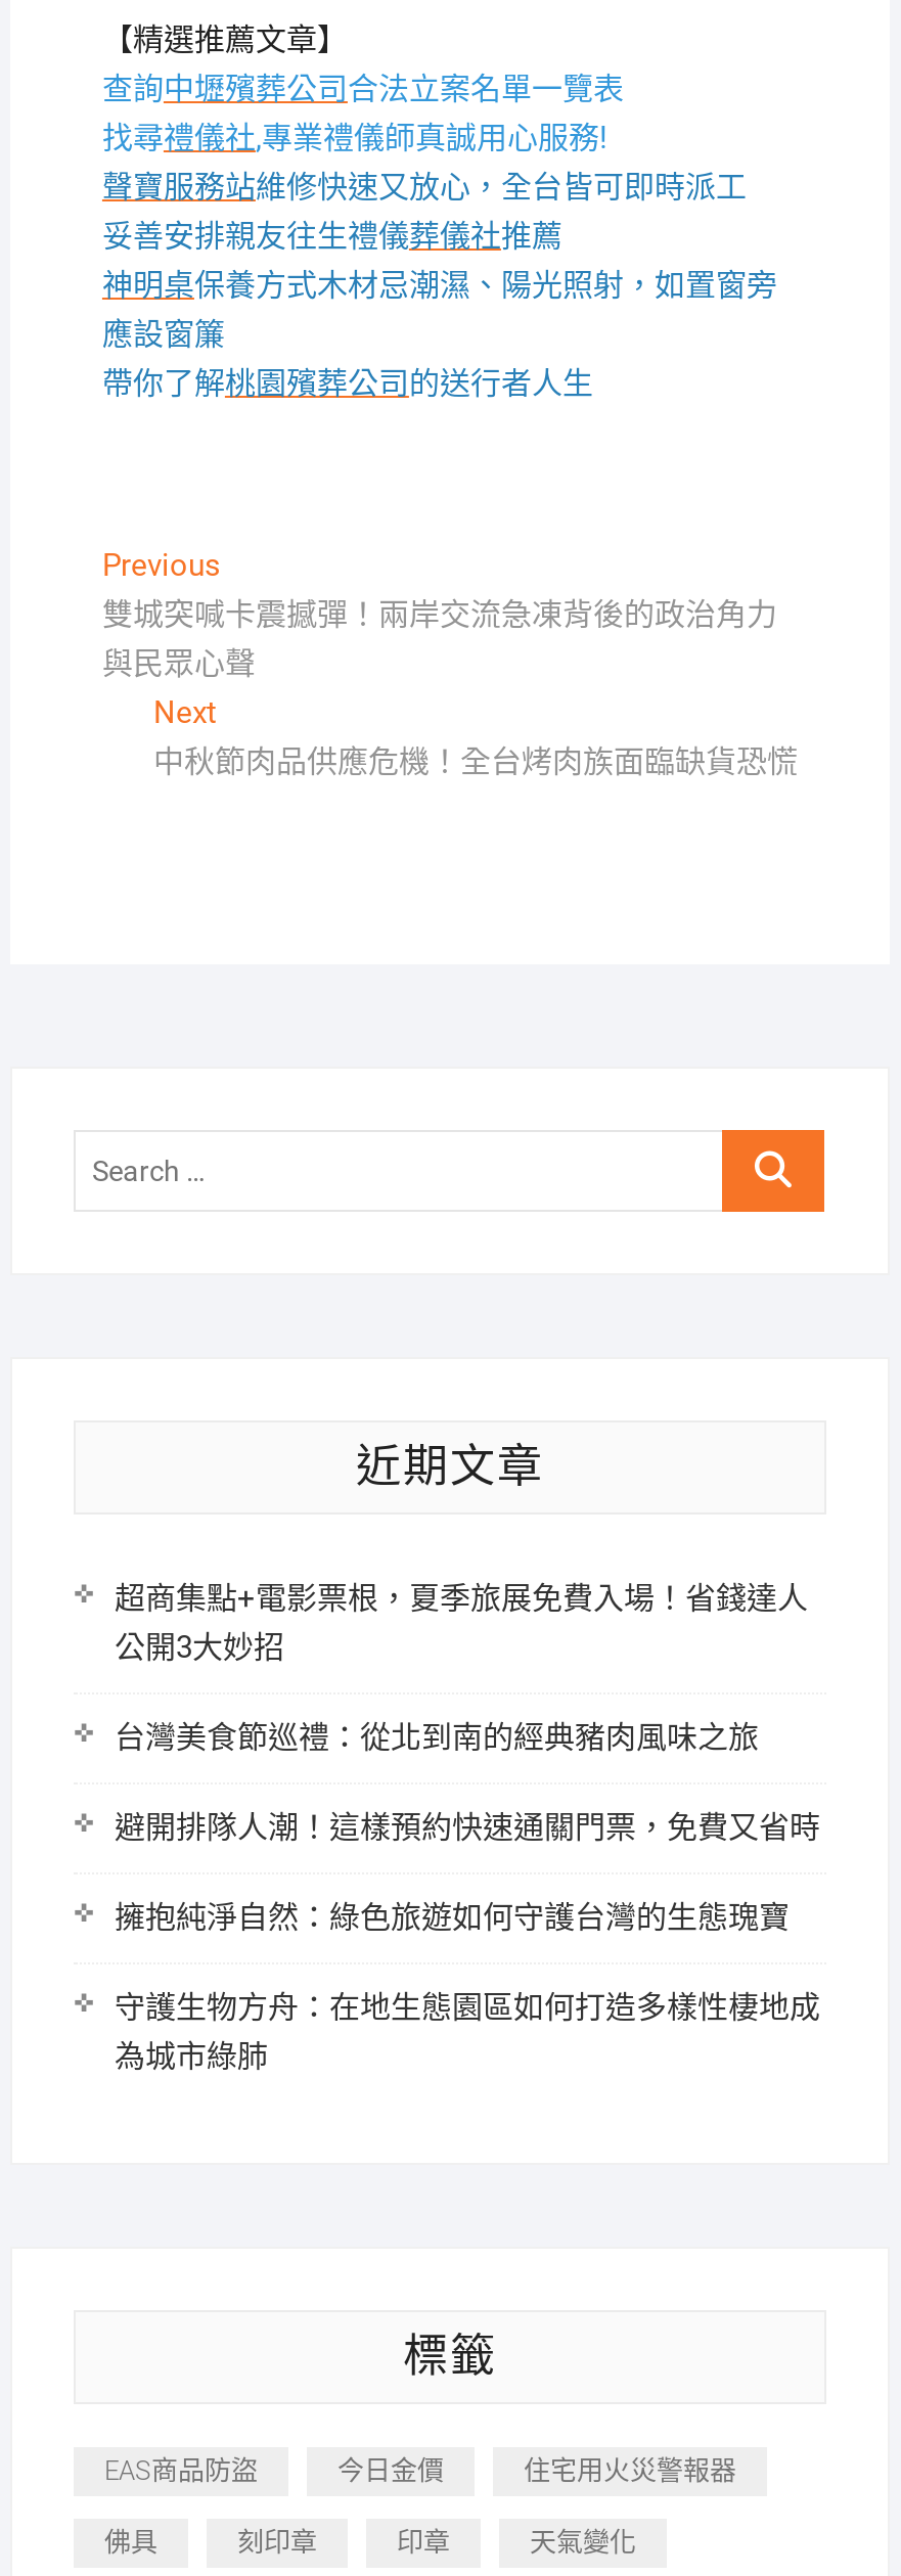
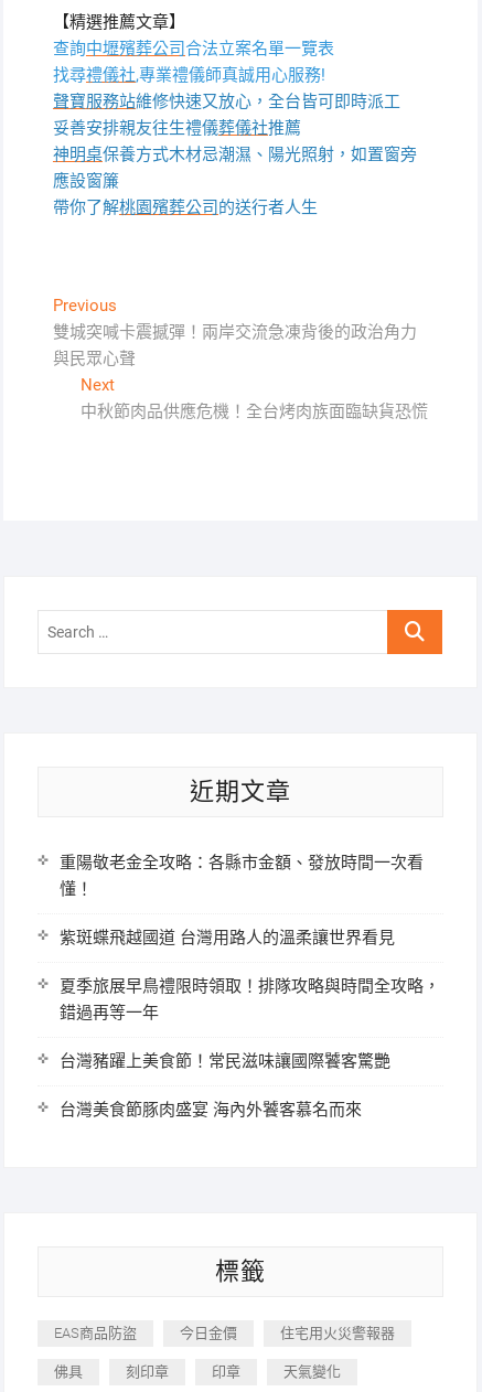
[115,1580,808,1666] 超商集點+電影票根，夏季旅展免費入場！省錢達人 | 公開3大妙招 -> [60,853,424,899] 重陽敬老金全攻略：各縣市金額、發放時間一次看 | 懂！
[115,1719,759,1756] 台灣美食節巡禮：從北到南的經典豬肉風味之旅 -> [60,928,395,947] 紫斑蝶飛越國道 台灣用路人的溫柔讓世界看見
[115,1809,820,1846] 避開排隊人潮！這樣預約快速通關門票，免費又省時 -> [60,976,440,1022] 夏季旅展早鳥禮限時領取！排隊攻略與時間全攻略， | 錯過再等一年
[115,1899,790,1936] 擁抱純淨自然：綠色旅遊如何守護台灣的生態瑰寶 -> [60,1051,390,1071] 台灣豬躍上美食節！常民滋味讓國際饕客驚艷
[115,1989,820,2075] 守護生物方舟：在地生態園區如何打造多樣性棲地成 | 為城市綠肺 -> [60,1100,362,1120] 台灣美食節豚肉盛宴 海內外饕客慕名而來

